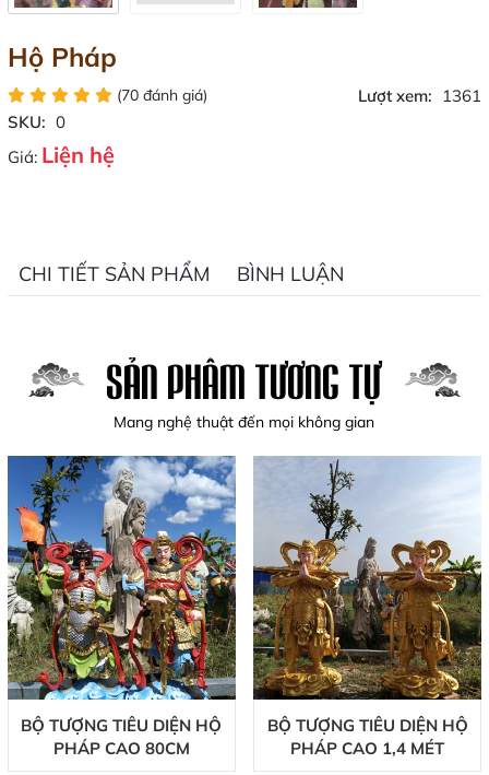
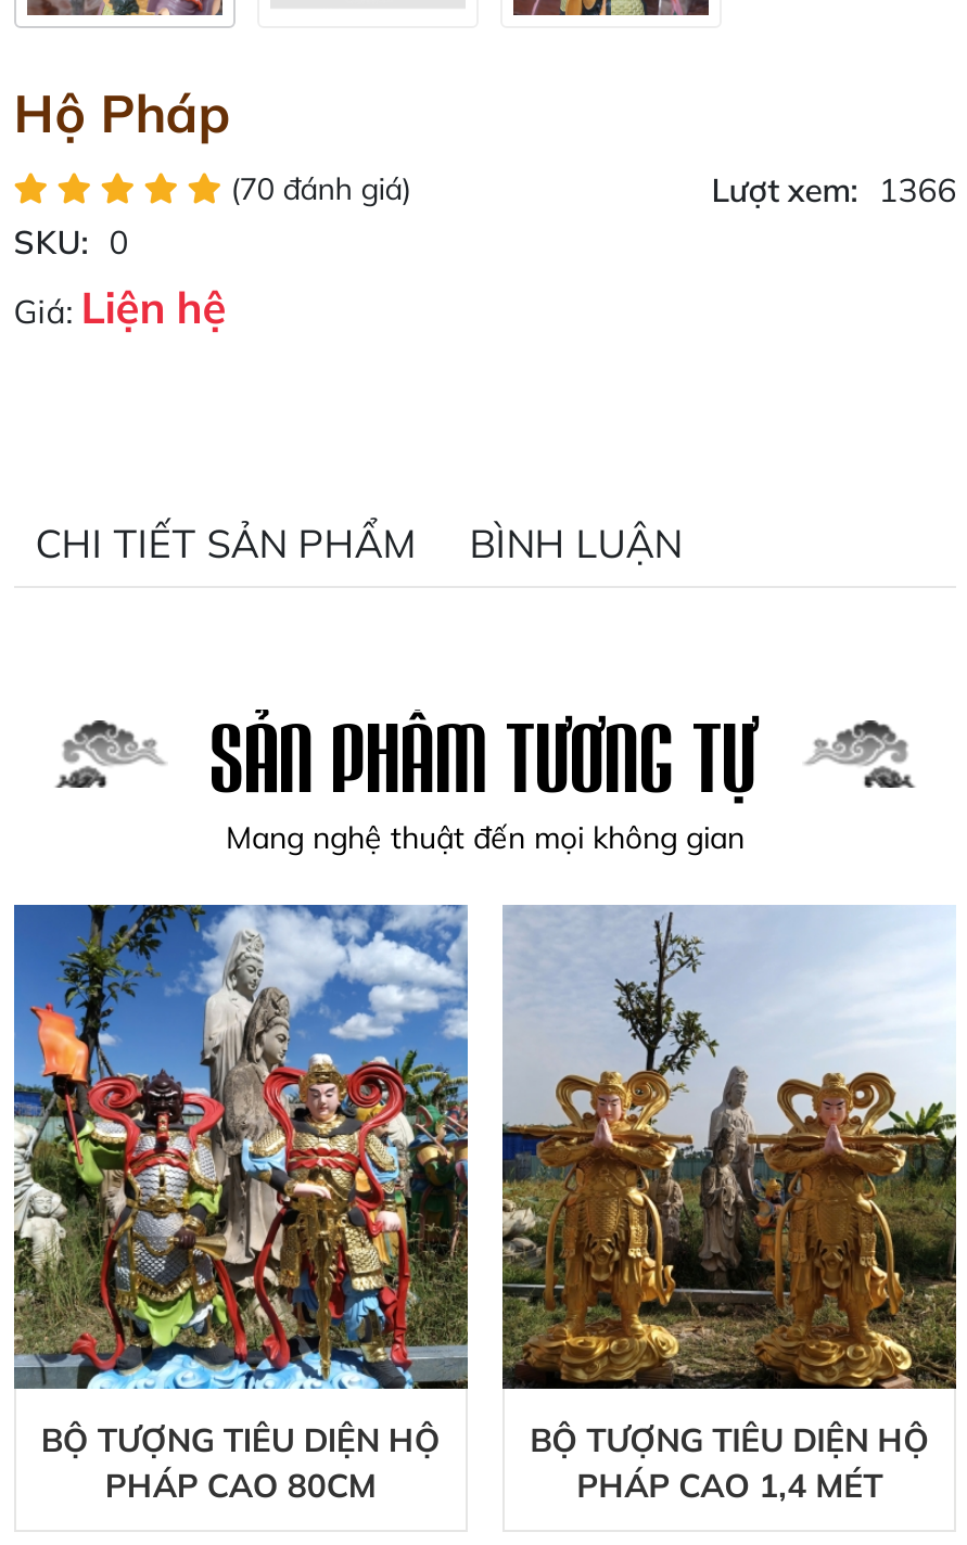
[358,85,482,105] Lượt xem: 1361 -> [712,168,957,209] Lượt xem: 1366

